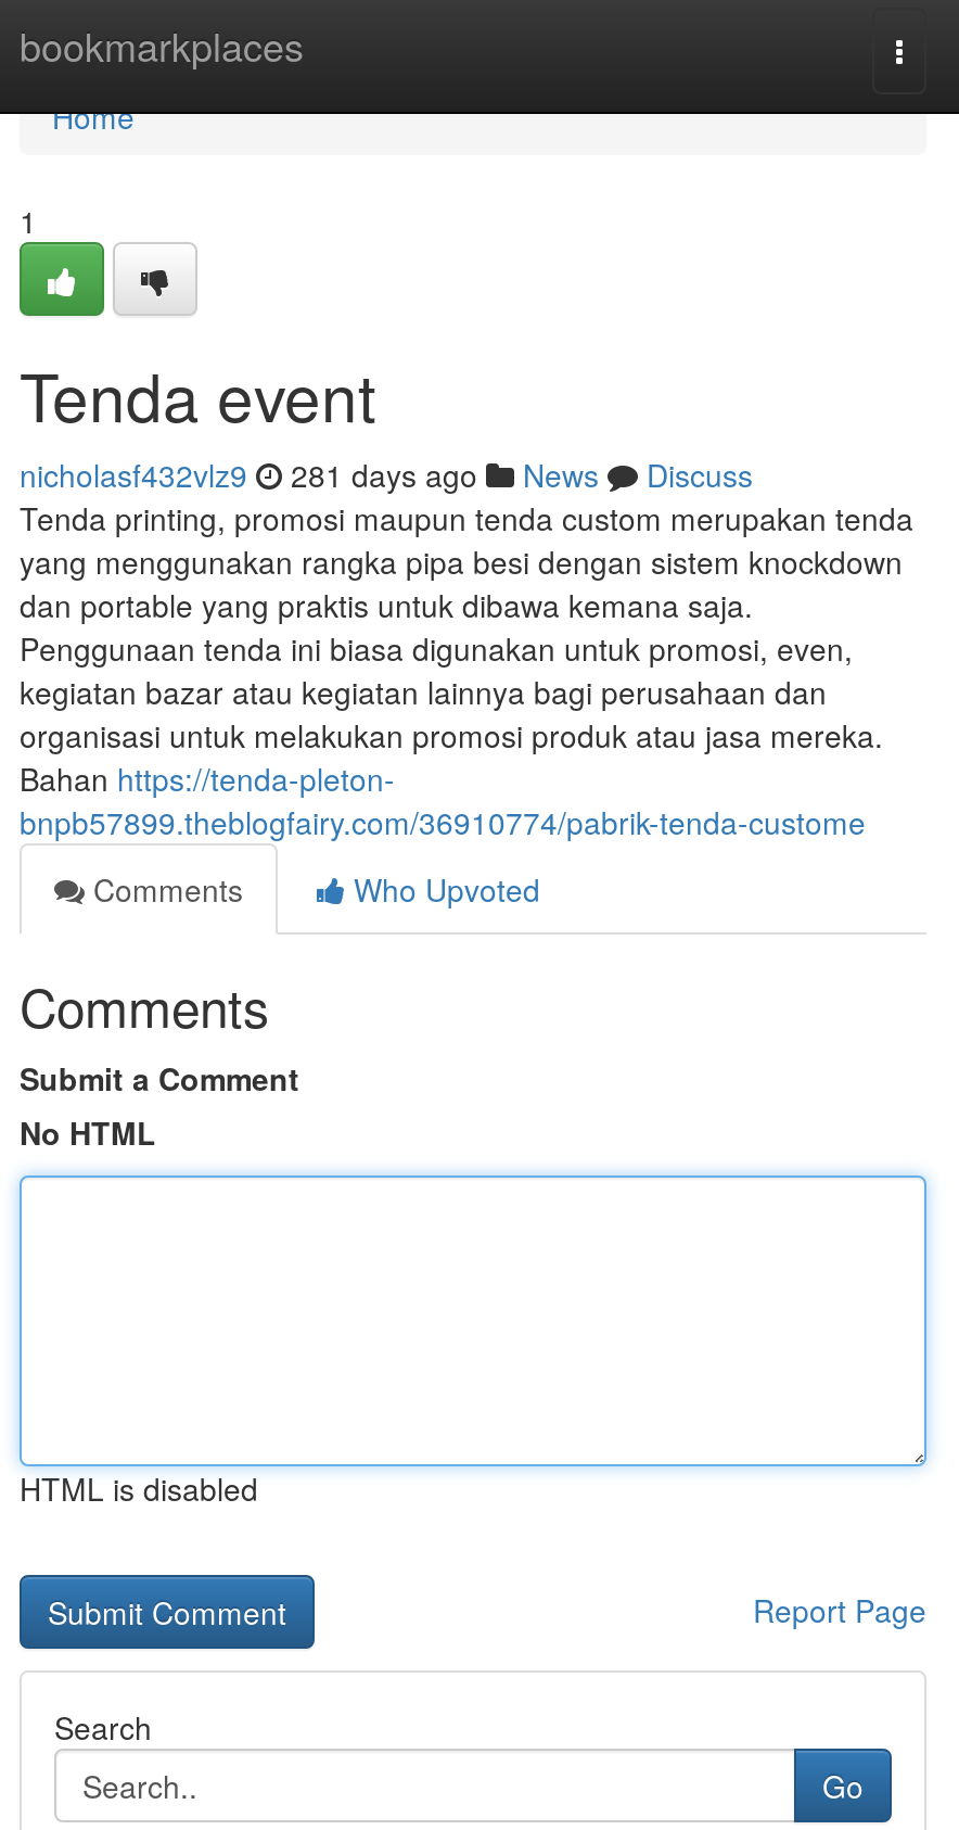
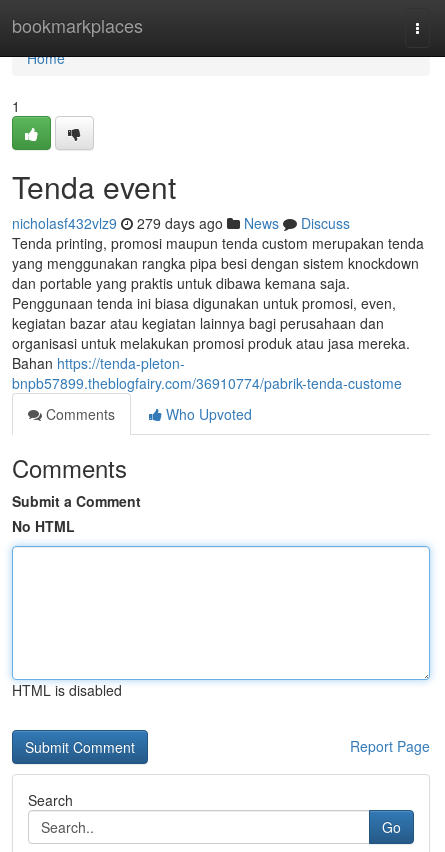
[20,453,753,496] nicholasf432vlz9 281 days ago News Discuss -> [12,213,350,233] nicholasf432vlz9 279 days ago News Discuss

